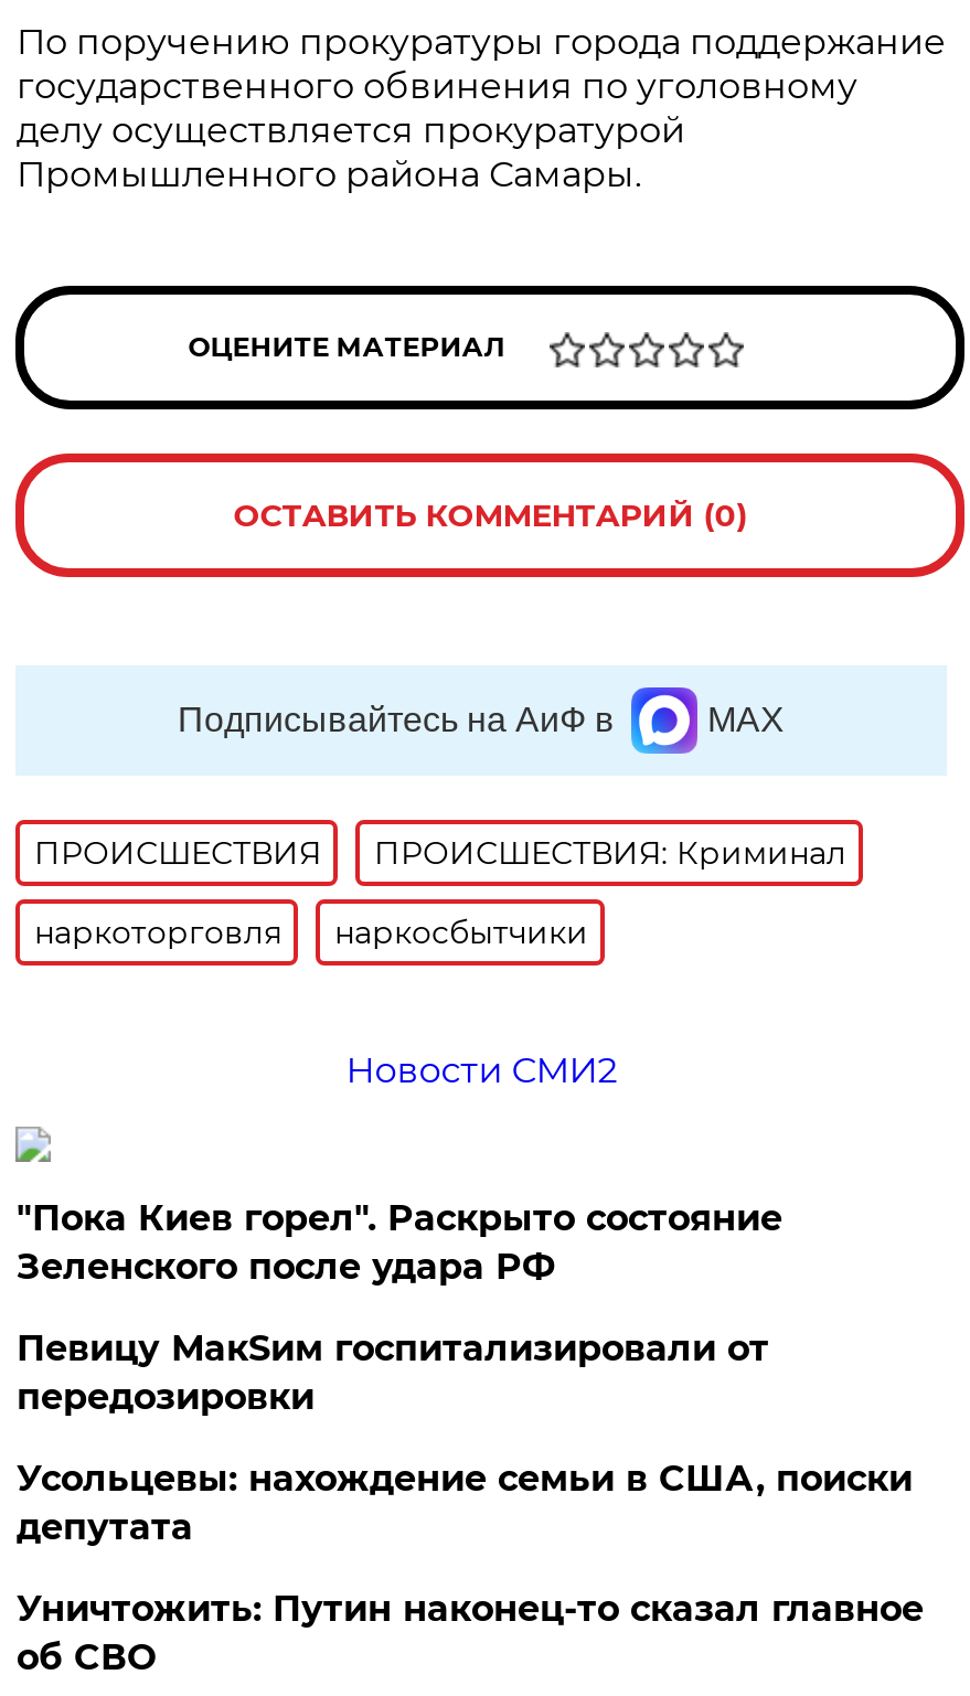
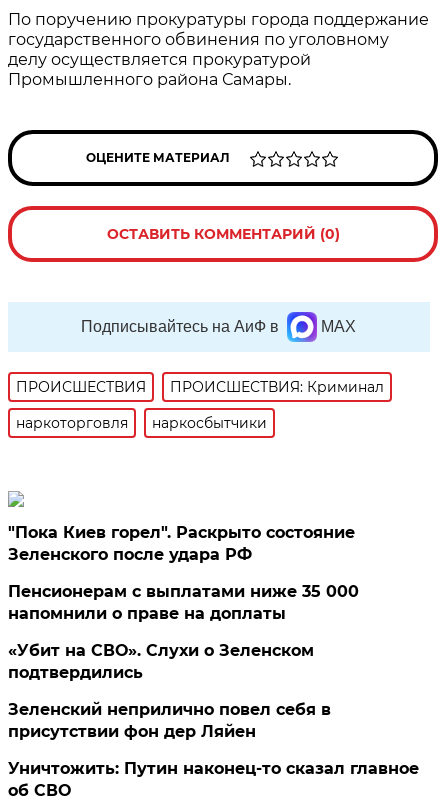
[346,1049,617,1091] Новости СМИ2 -> none
moved [16,1197,782,1288] -> [8,523,355,564]: "Пока Киев горел". Раскрыто состояние | Зеленского после удара РФ
[16,1327,912,1548] Певицу МакSим госпитализировали от | передозировки | Усольцевы: нахождение семьи в США, поиски | депутата -> [8,582,359,741] Пенсионерам с выплатами ниже 35 000 | напомнили о праве на доплаты | «Убит на СВО». Слухи о Зеленском | подтвердились | Зеленский неприлично повел cебя в | присутствии фон дер Ляйен

